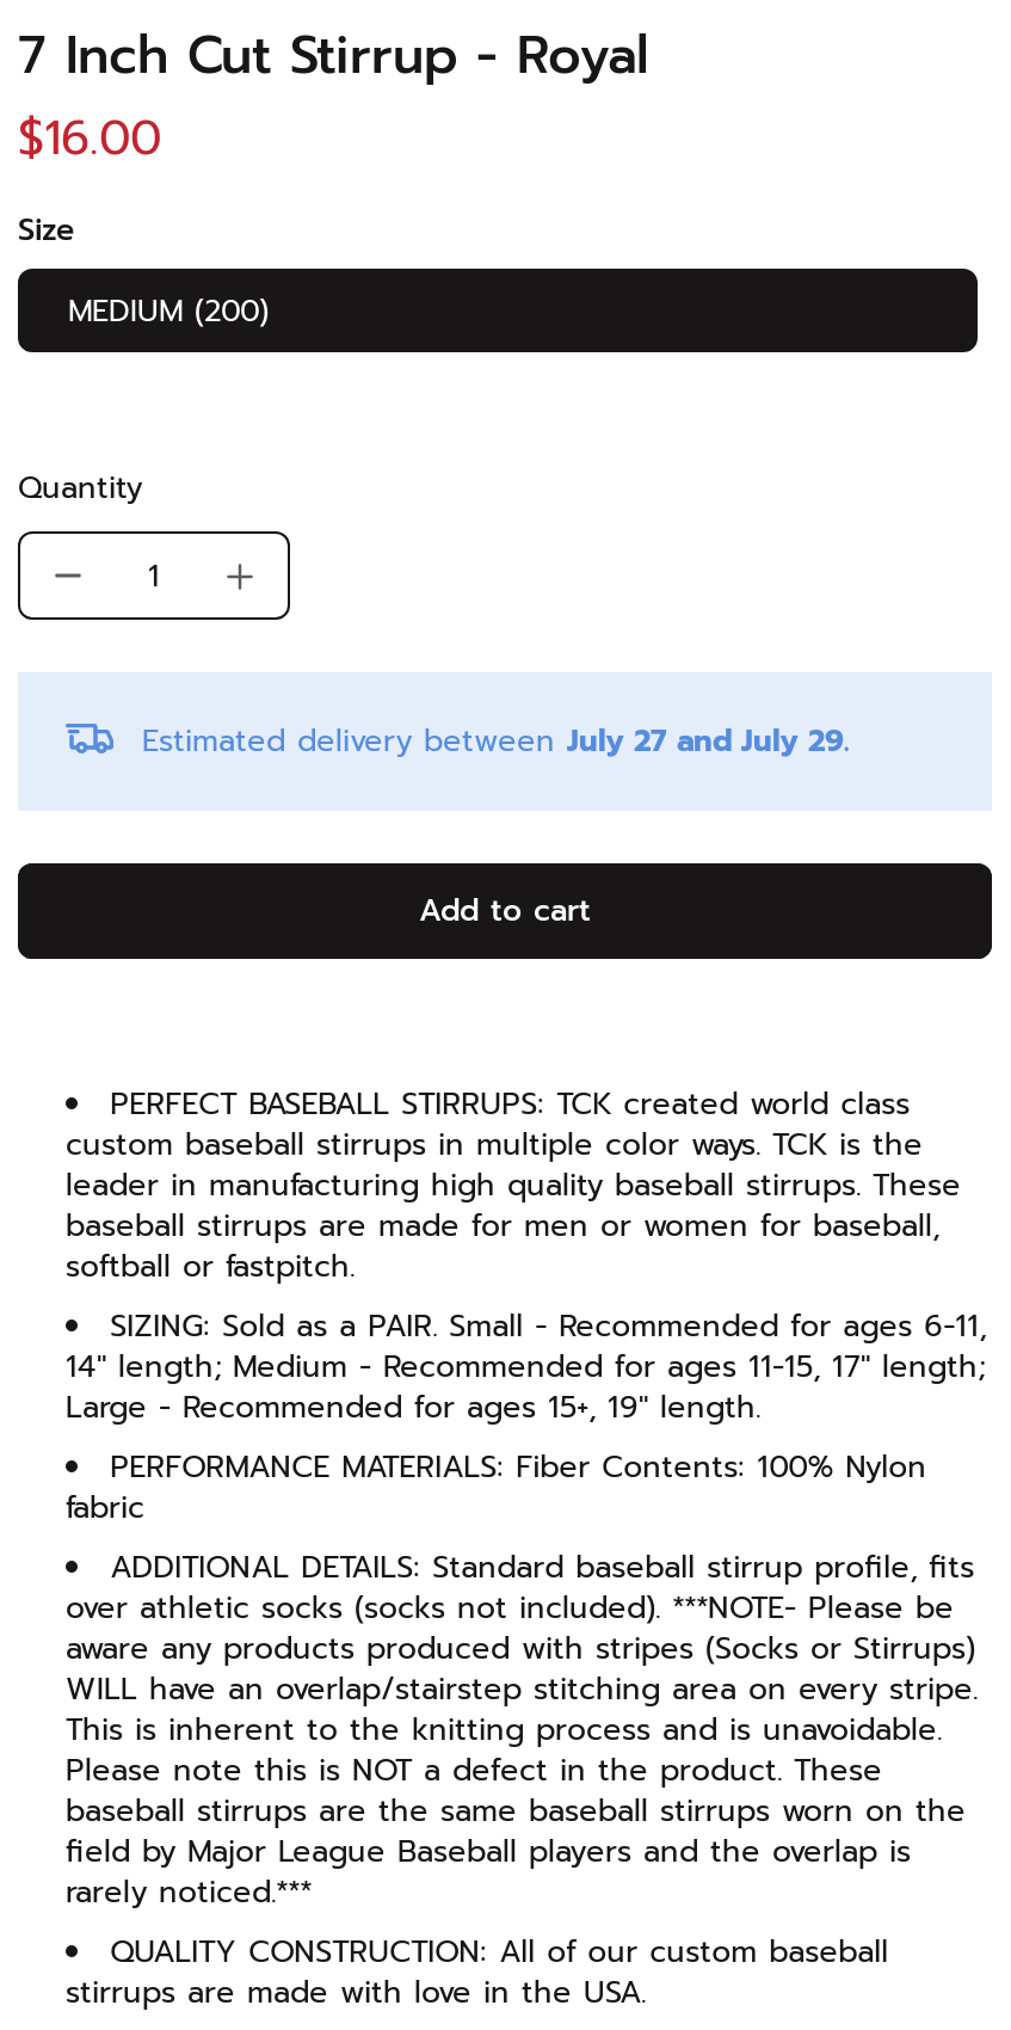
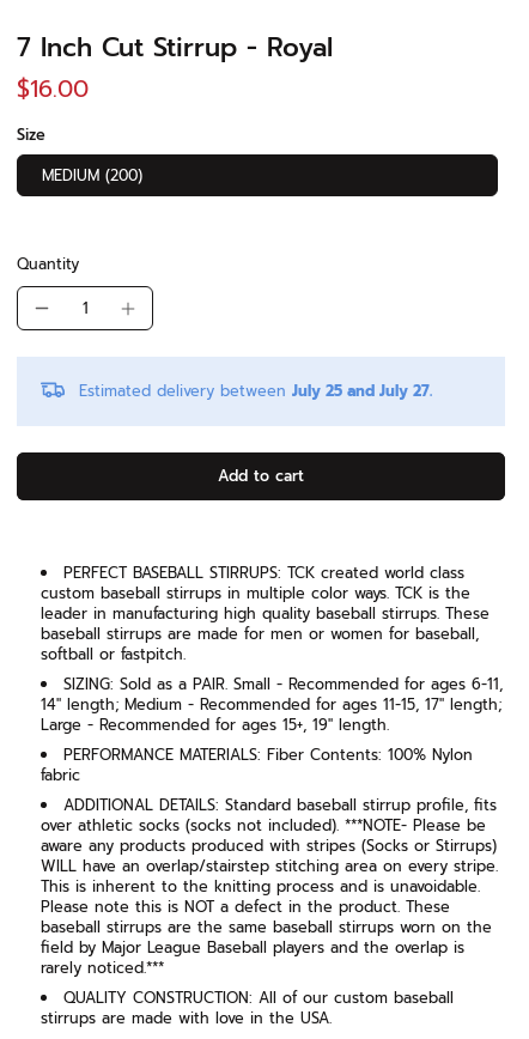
[142,717,849,762] Estimated delivery between July 27 and July 29. -> [79,379,432,402] Estimated delivery between July 25 and July 27.

